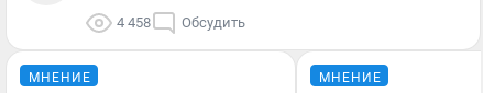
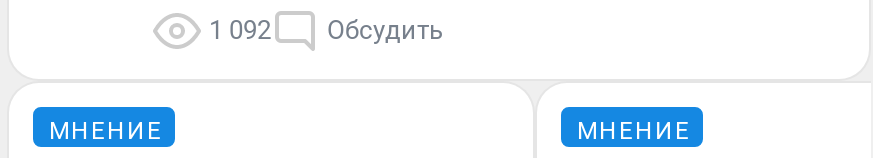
[117,15,245,31] 4 458 Обсудить -> [209,16,443,46] 1 092 Обсудить

